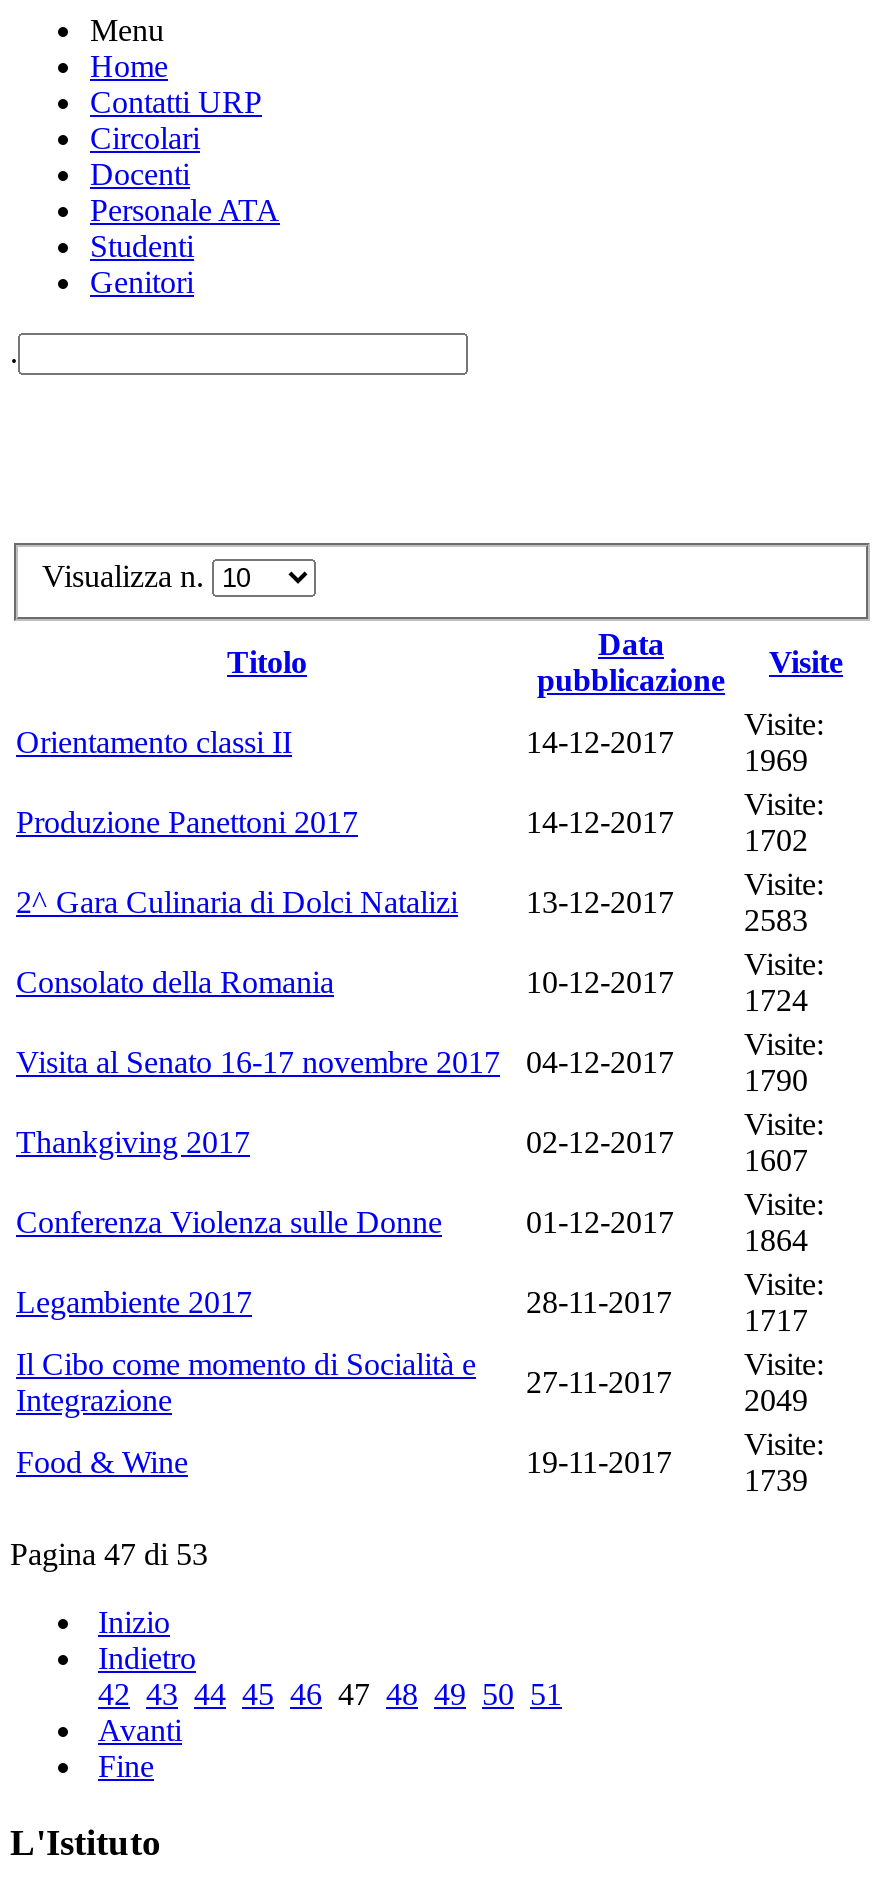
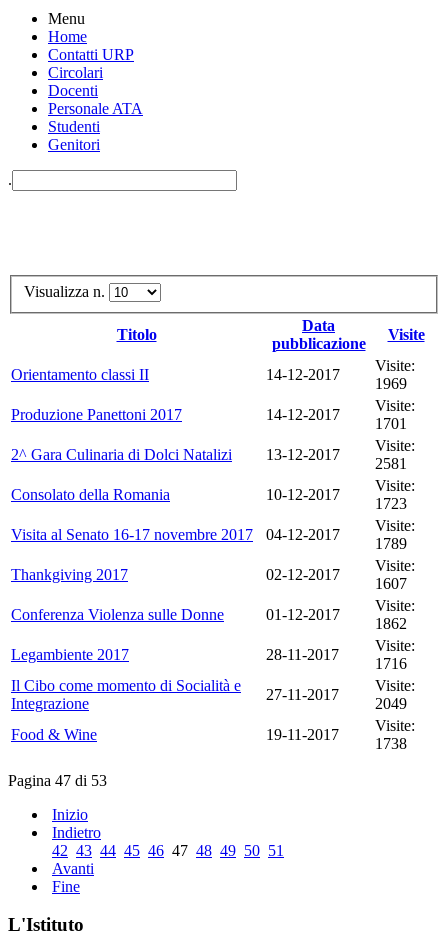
[744,822,808,856] 1702 -> [375,415,407,432] 1701
[744,902,808,936] 2583 -> [375,455,407,472] 2581
[744,982,808,1016] 1724 -> [375,495,407,512] 1723
[744,1062,808,1096] 1790 -> [375,535,407,552] 1789
[744,1222,808,1256] 1864 -> [375,615,407,632] 1862
[744,1302,808,1336] 1717 -> [375,655,407,672] 1716
[744,1462,808,1496] 1739 -> [375,735,407,752] 1738

